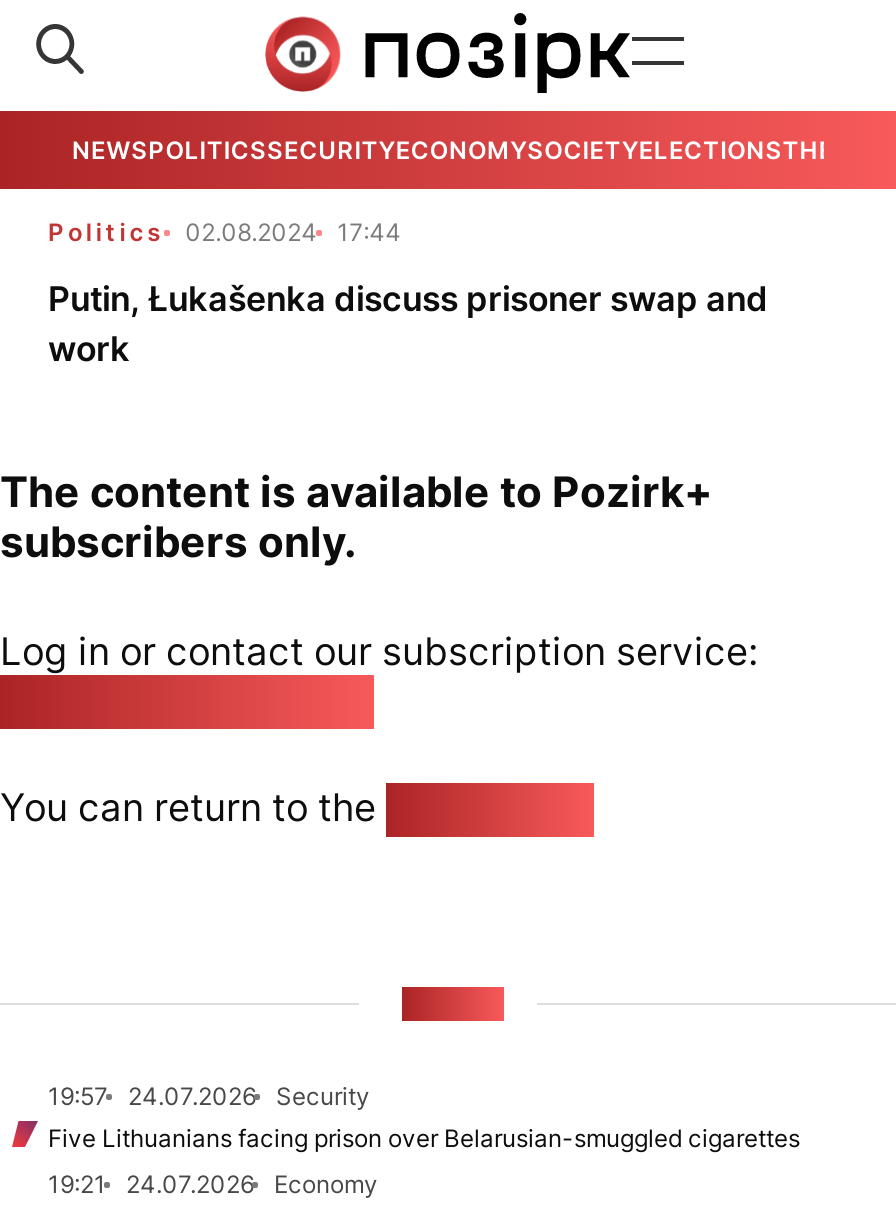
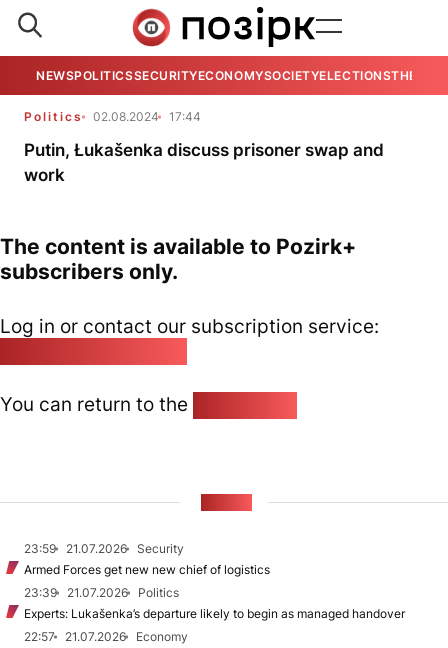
[48,1081,108,1111] 19:57 -> [24,541,56,556] 23:59
[128,1081,256,1111] 24.07.2026 -> [66,541,127,556] 21.07.2026
[48,1123,800,1199] Five Lithuanians facing prison over Belarusian-smuggled cigarettes | 19:21 | 24.07.2026 -> [24,562,405,644] Armed Forces get new new chief of logistics | 23:39 | 21.07.2026 | Politics | Experts: Lukašenka’s departure likely to begin as managed handover | 22:57 | 21.07.2026

